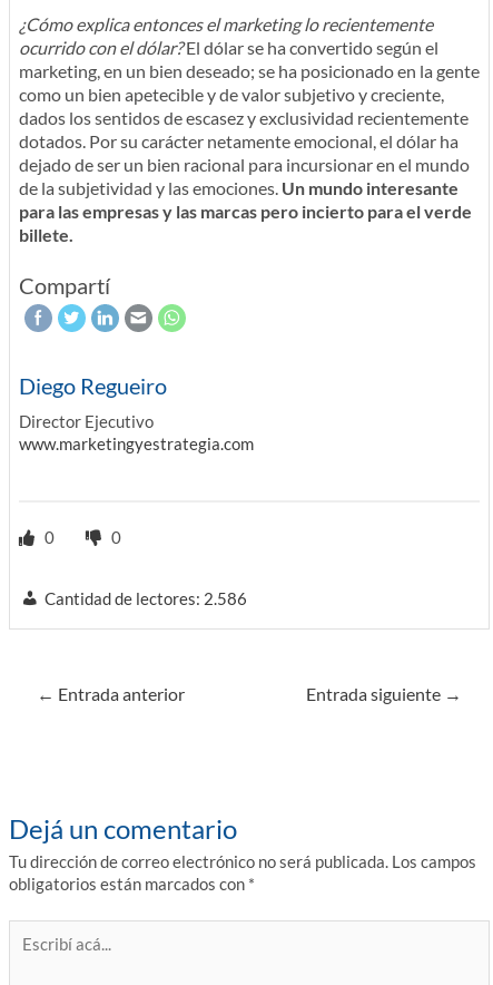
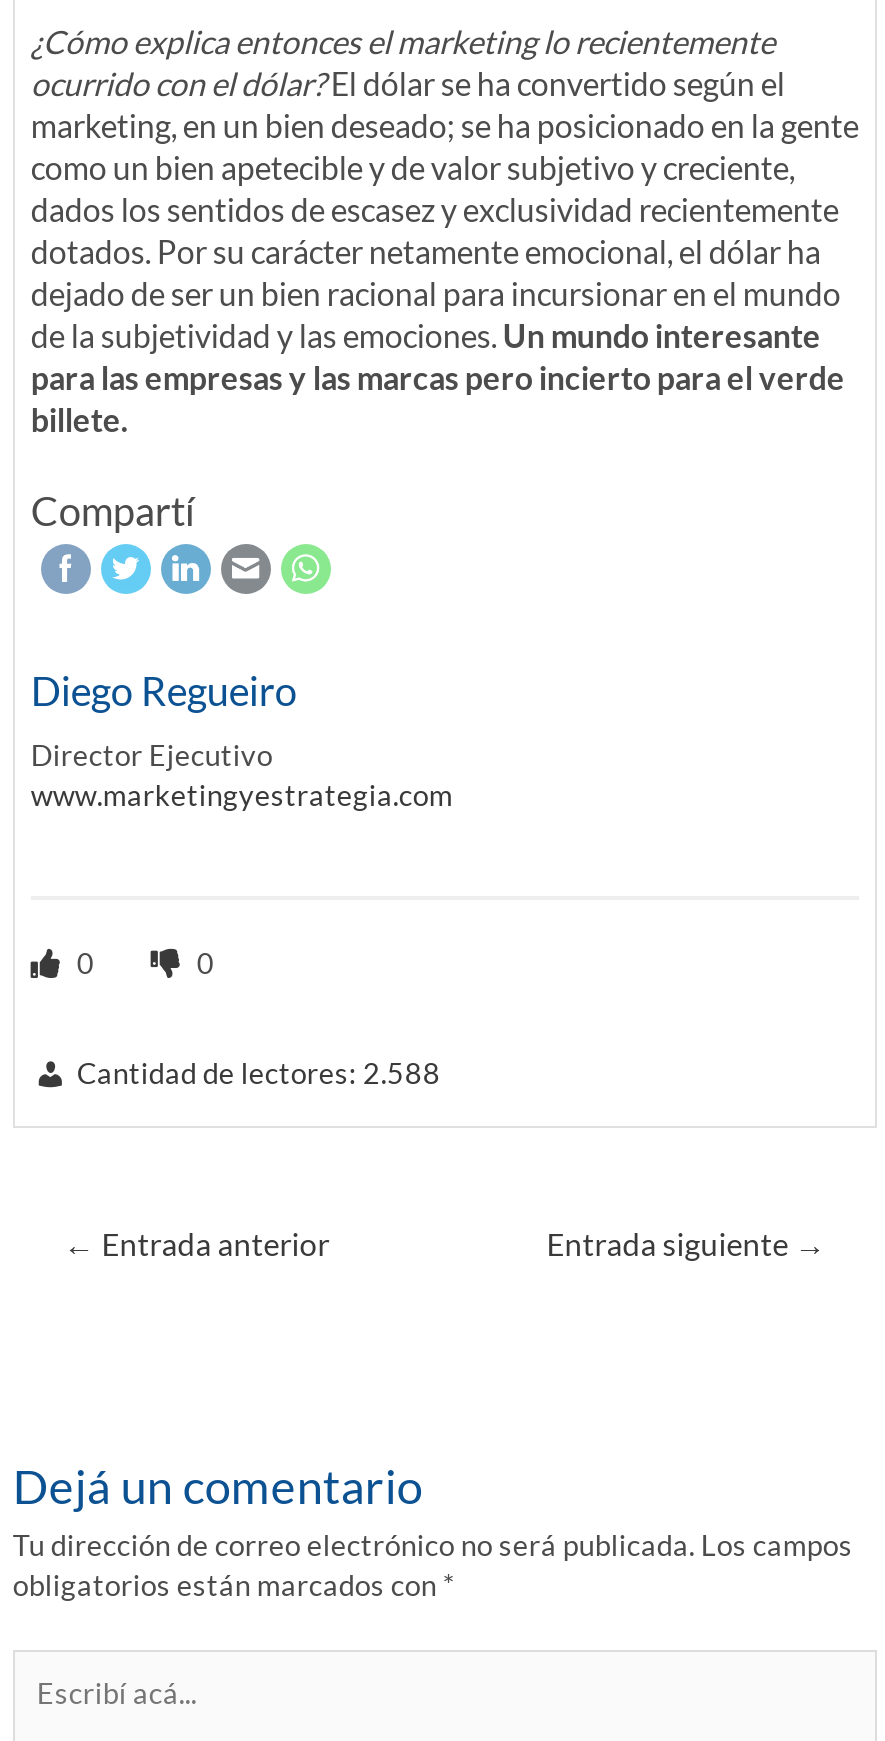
[44,590,247,608] Cantidad de lectores: 2.586 -> [77,1056,441,1090] Cantidad de lectores: 2.588

